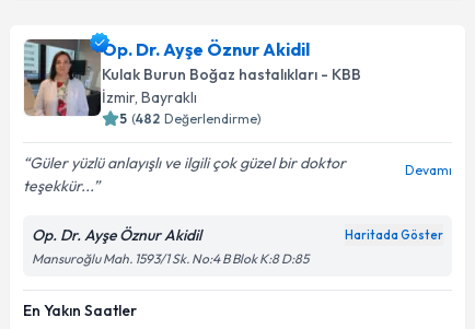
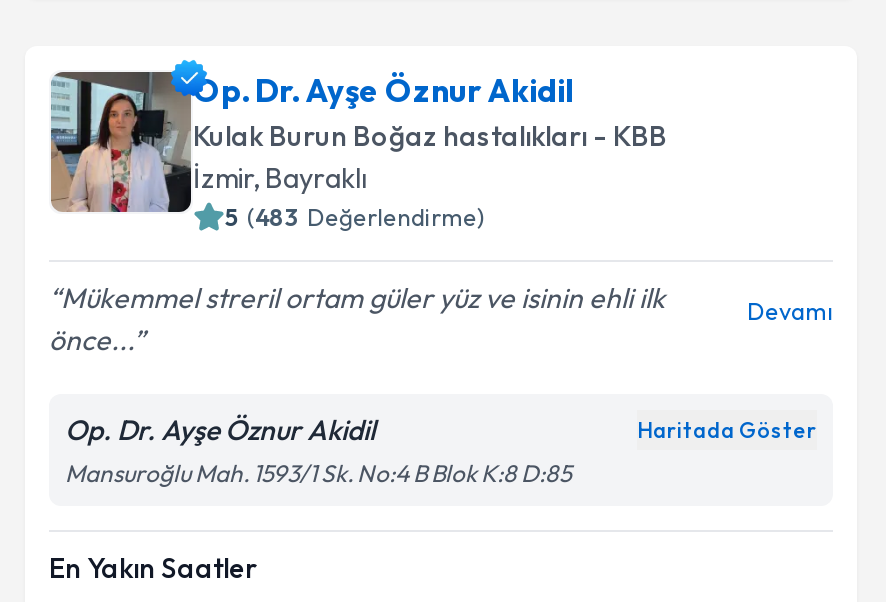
[119,110,262,127] 5 (482 Değerlendirme) -> [225,202,485,232] 5 (483 Değerlendirme)
[23,153,346,196] Güler yüzlü anlayışlı ve ilgili çok güzel bir doktor | teşekkür... -> [49,280,665,358] Mükemmel streril ortam güler yüz ve isinin ehli ilk | önce...

